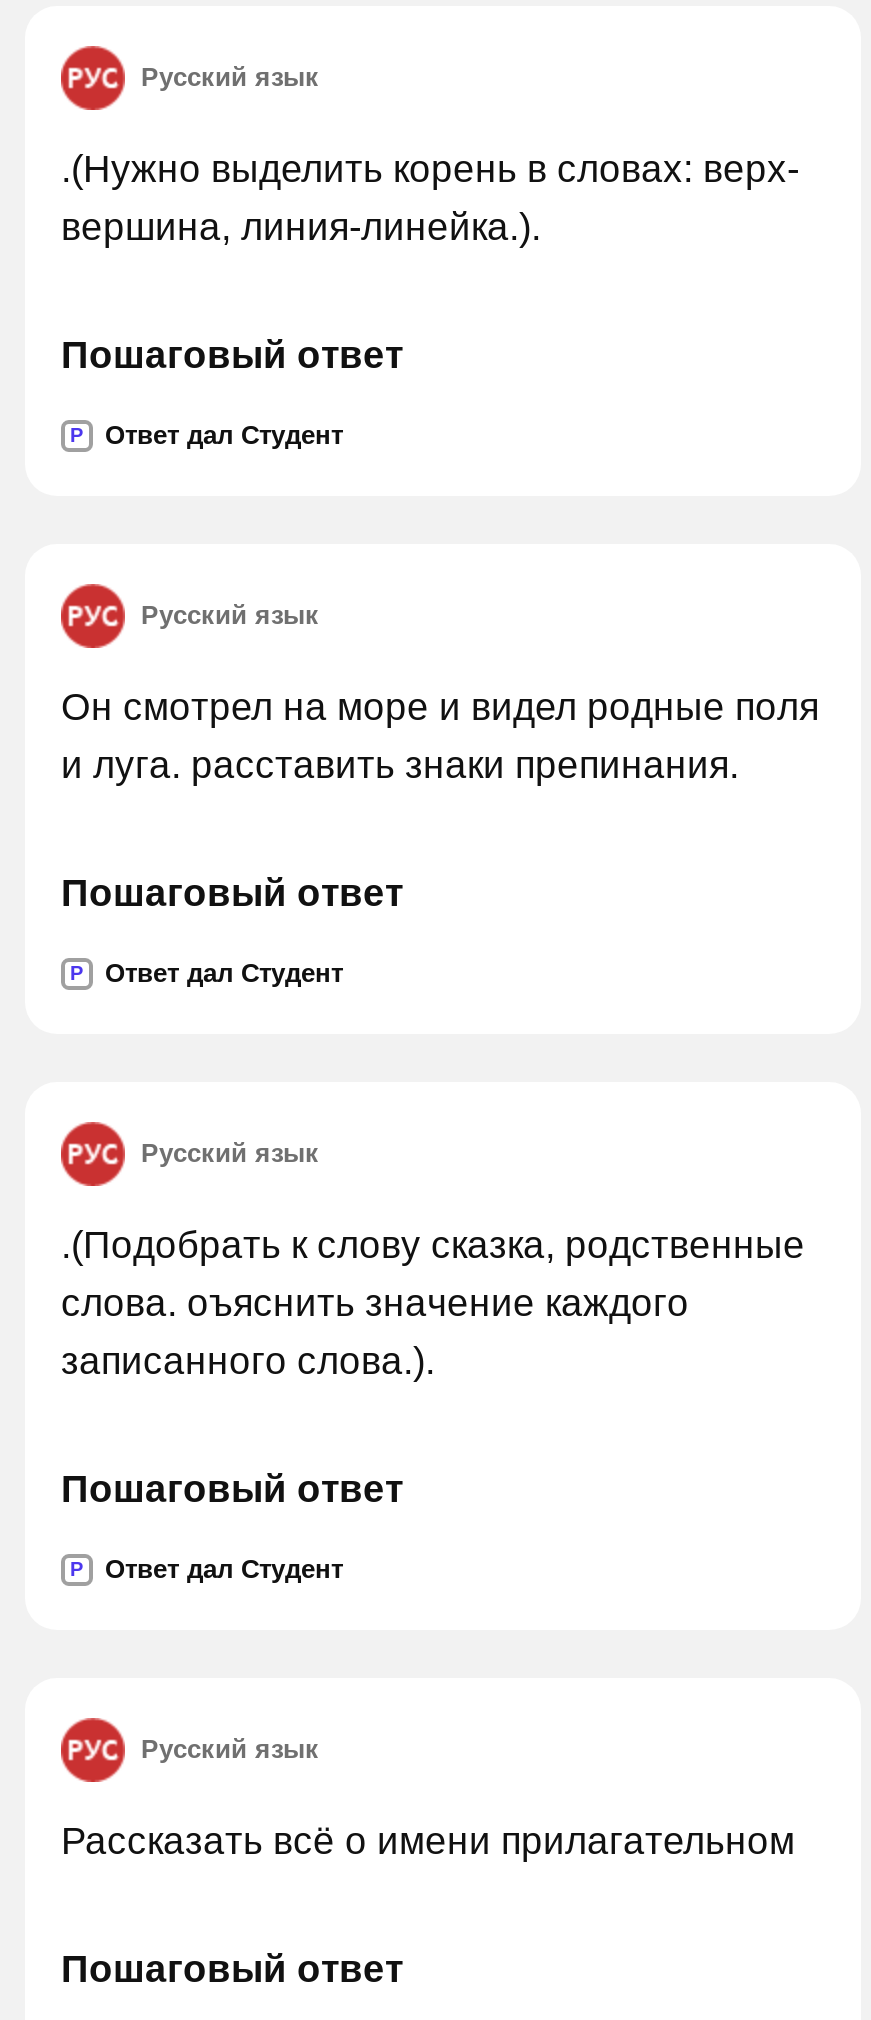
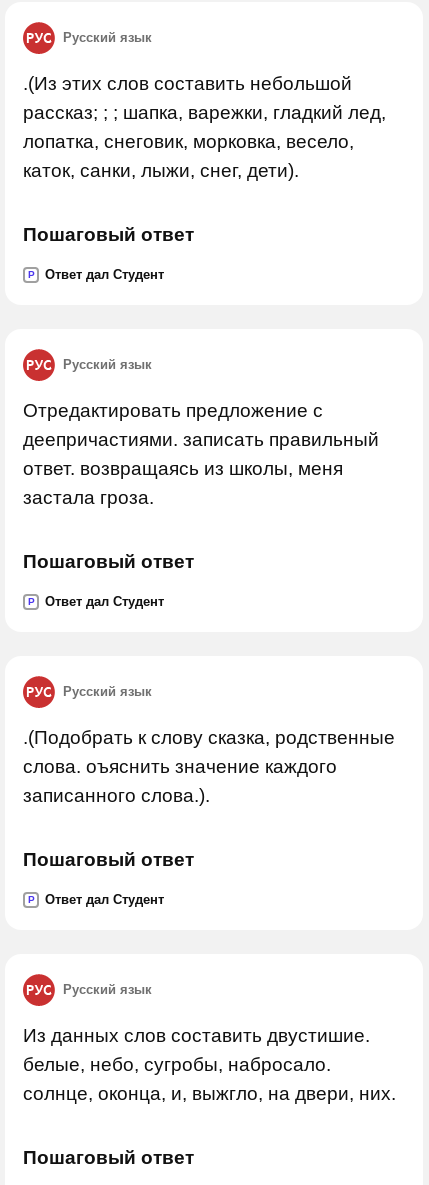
[61,148,799,248] .(Нужно выделить корень в словах: верх- | вершина, линия-линейка.). -> [23,73,386,181] .(Из этих слов составить небольшой | рассказ; ; ; шапка, варежки, гладкий лед, | лопатка, снеговик, морковка, весело, | каток, санки, лыжи, снег, дети).
[61,686,819,786] Он смотрел на море и видел родные поля | и луга. расставить знаки препинания. -> [23,400,379,508] Отредактировать предложение с | деепричастиями. записать правильный | ответ. возвращаясь из школы, меня | застала гроза.
[61,1820,795,1862] Рассказать всё о имени прилагательном -> [23,1025,396,1104] Из данных слов составить двустишие. | белые, небо, сугробы, набросало. | солнце, оконца, и, выжгло, на двери, них.

